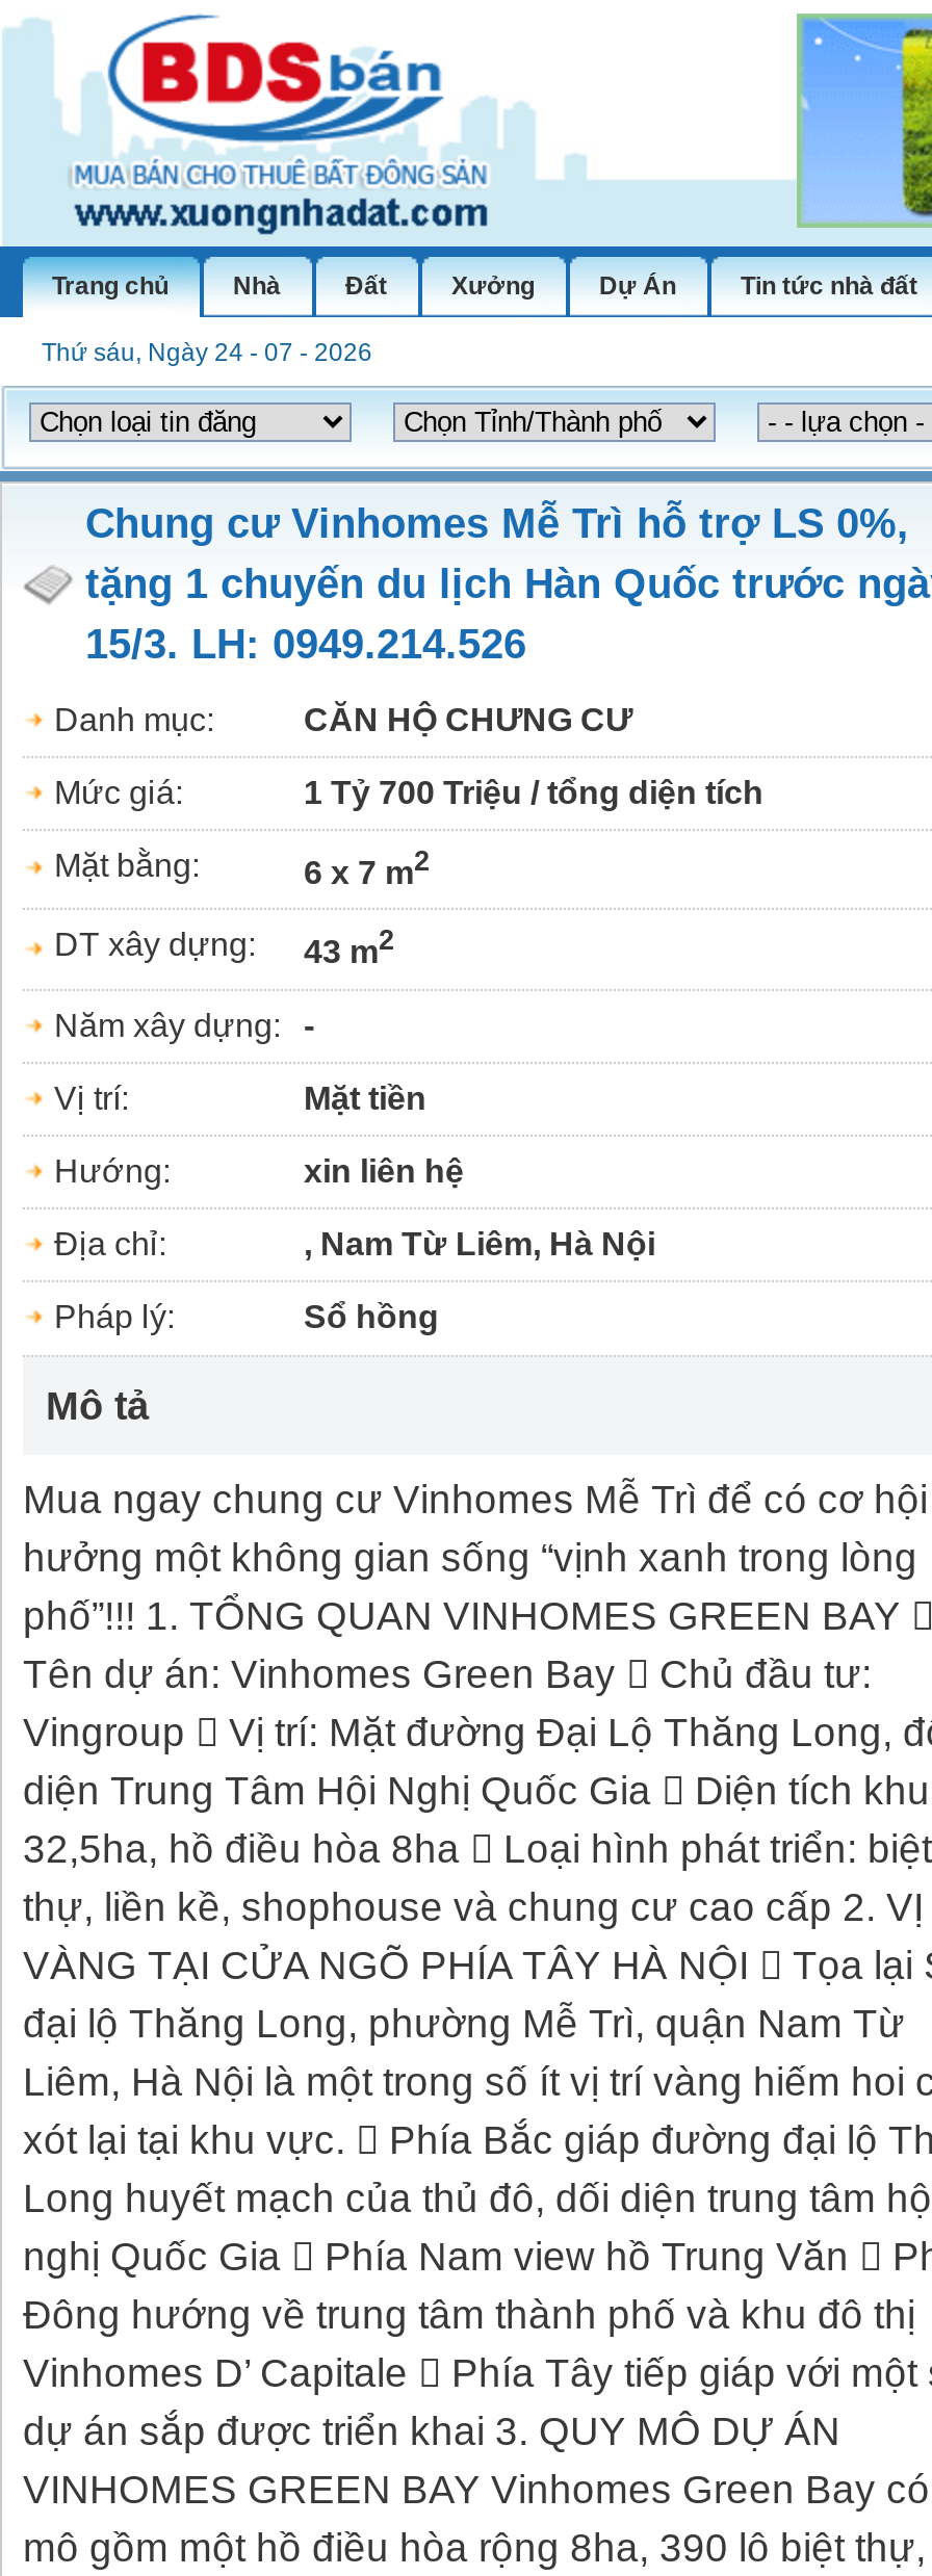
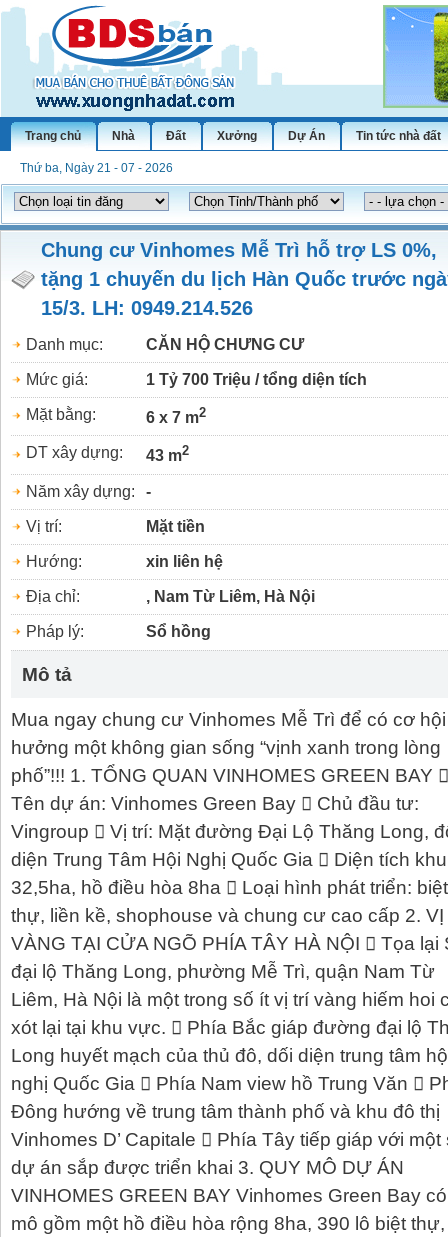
[42,338,372,367] Thứ sáu, Ngày 24 - 07 - 2026 -> [20,161,173,175] Thứ ba, Ngày 21 - 07 - 2026

